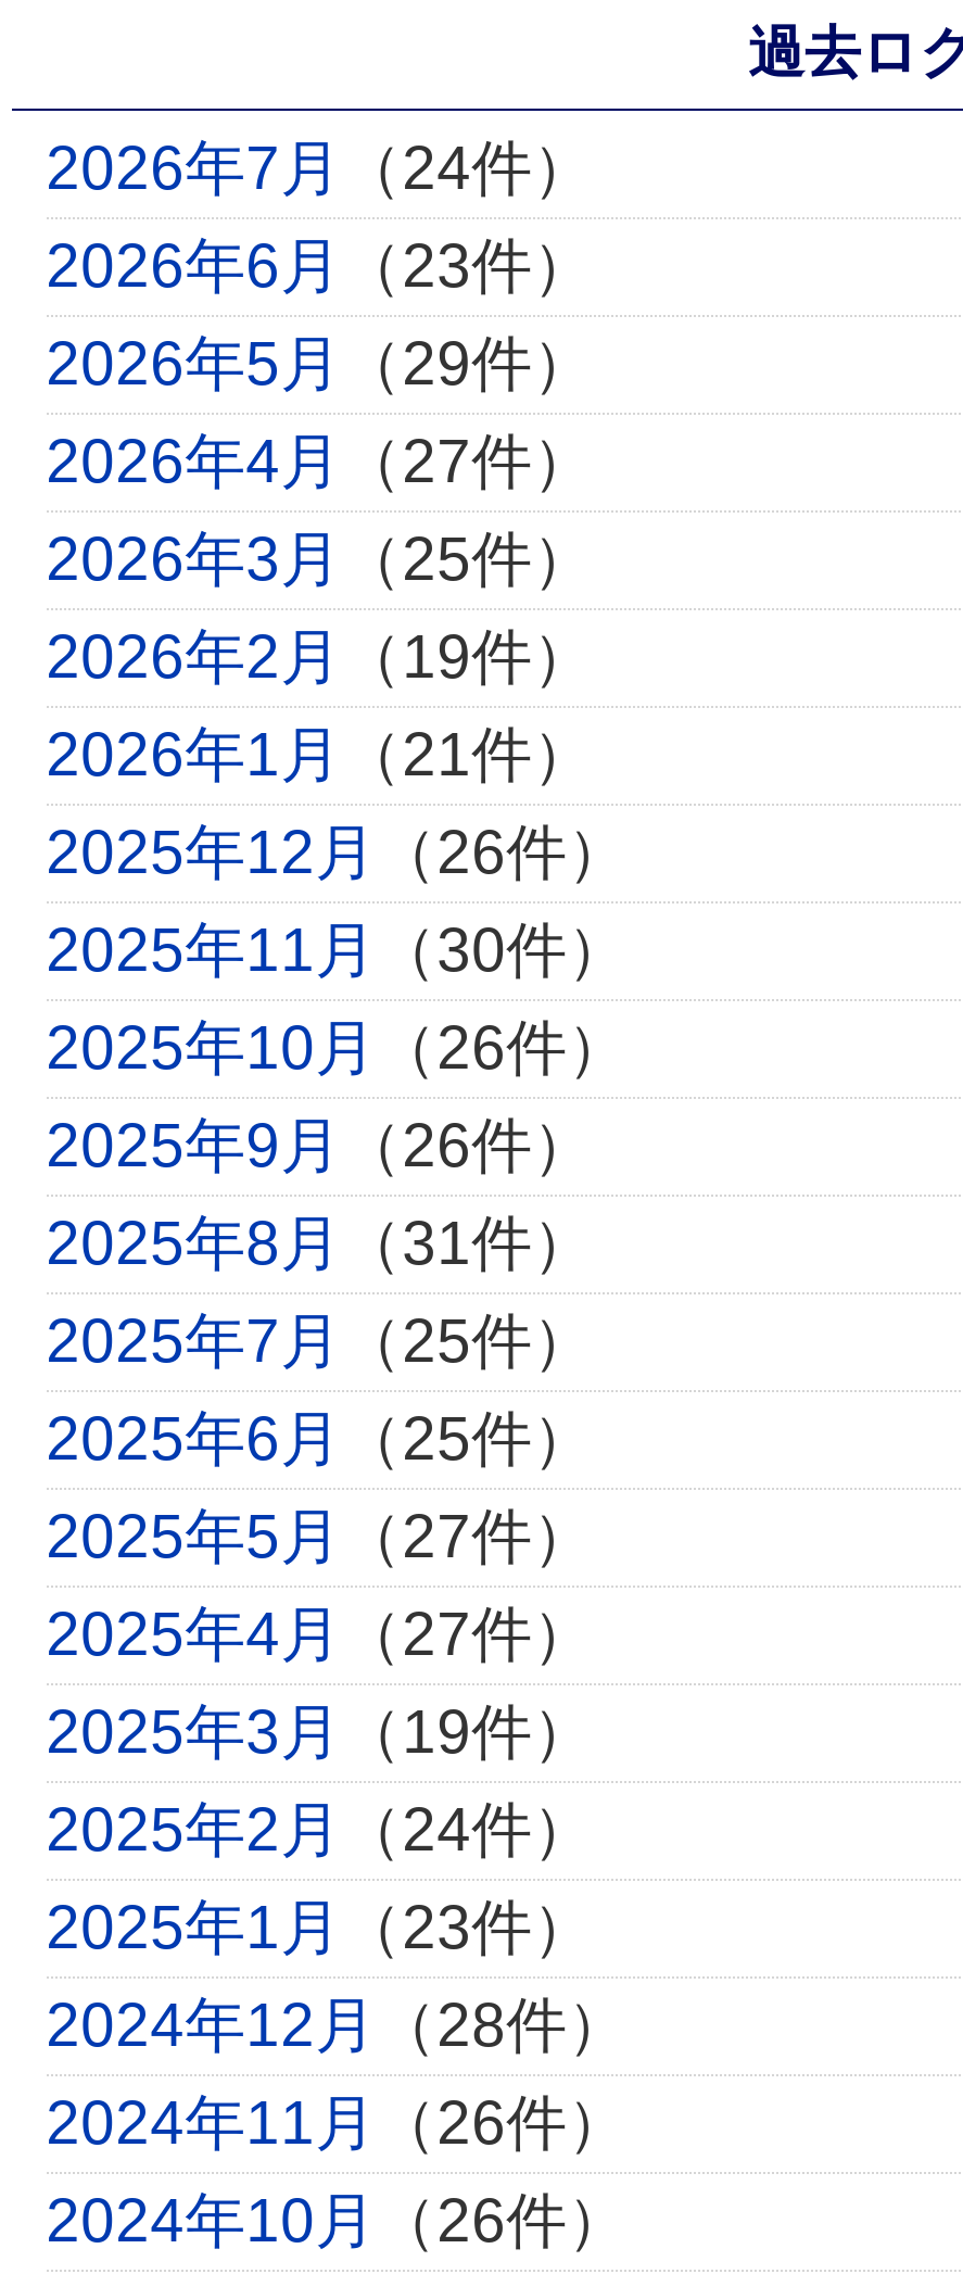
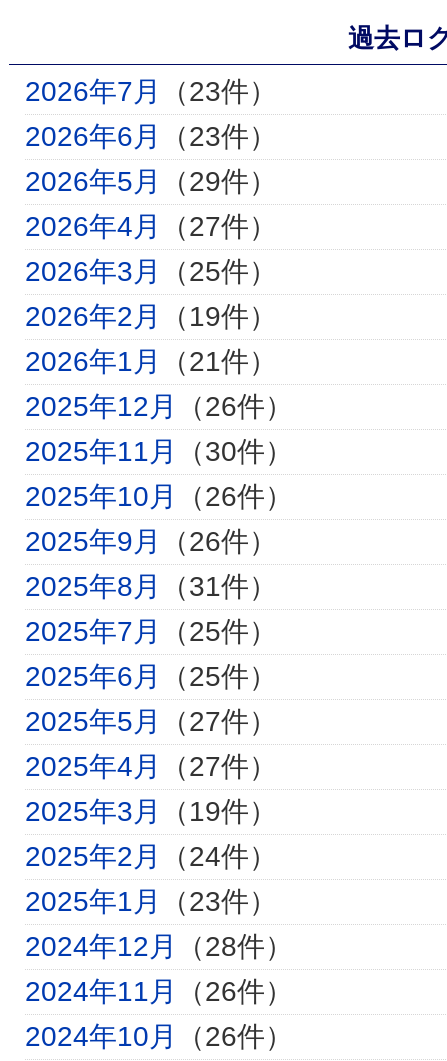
[46,135,593,202] 2026年7月（24件） -> [25,76,277,107] 2026年7月（23件）

